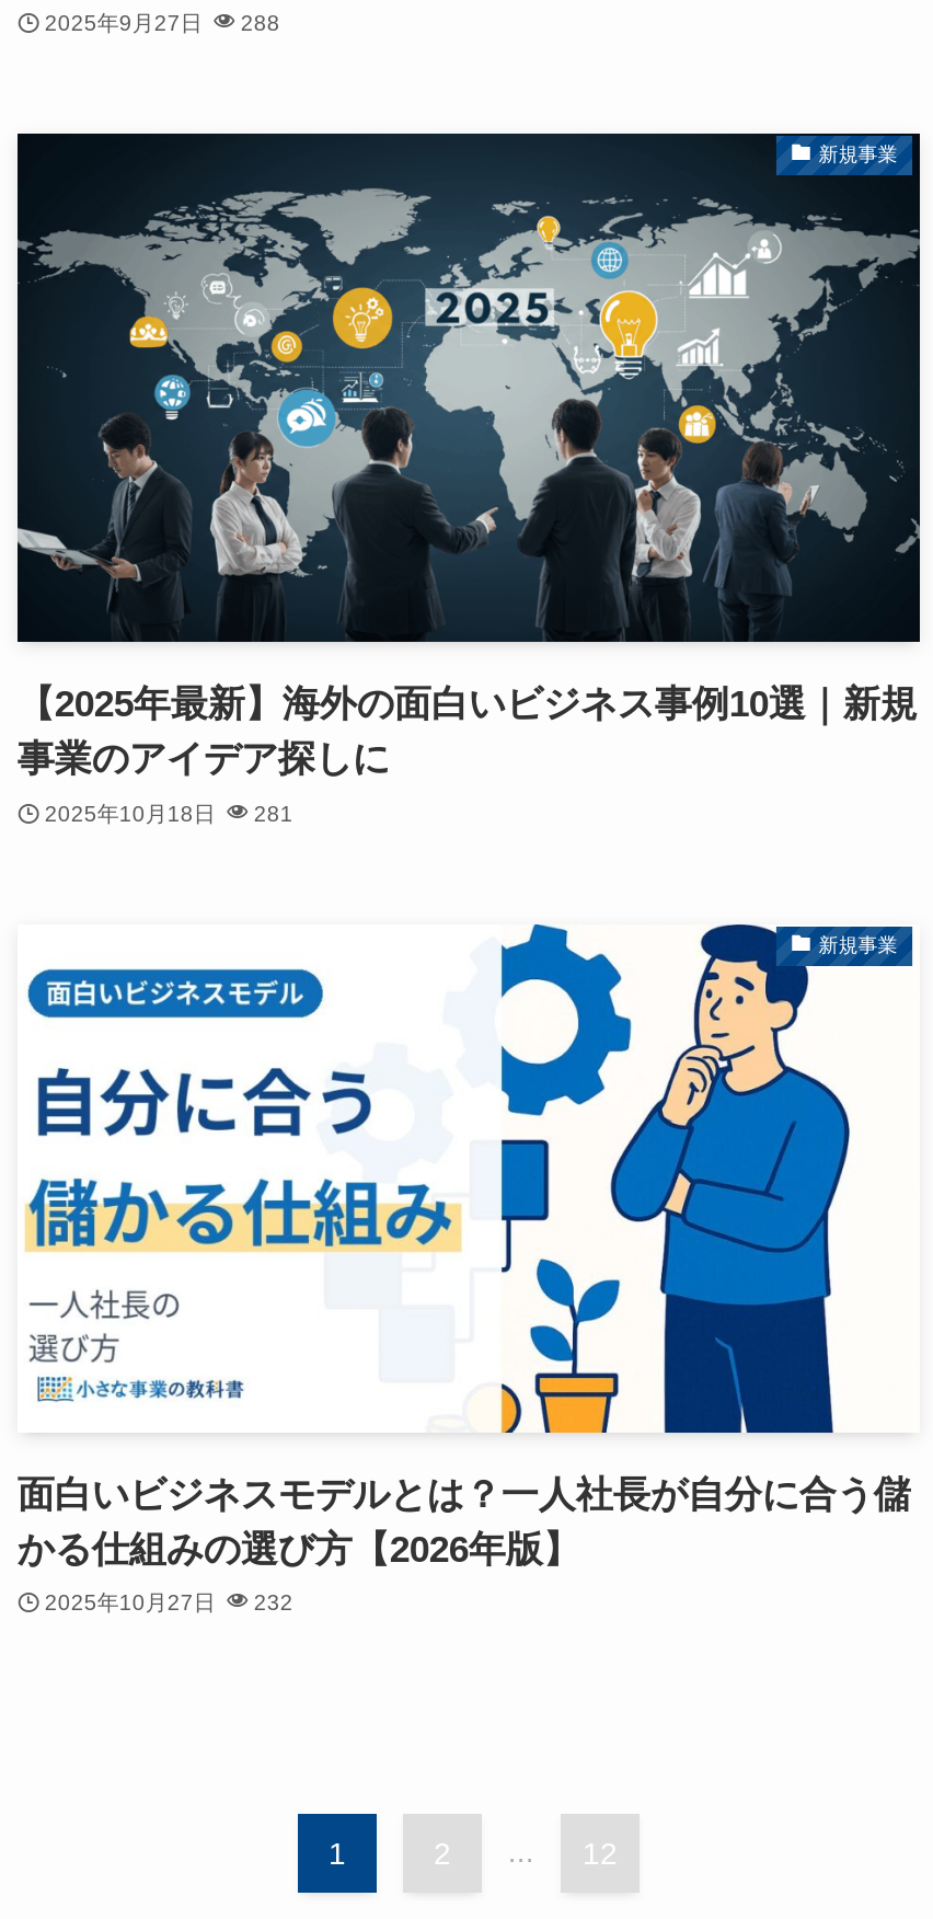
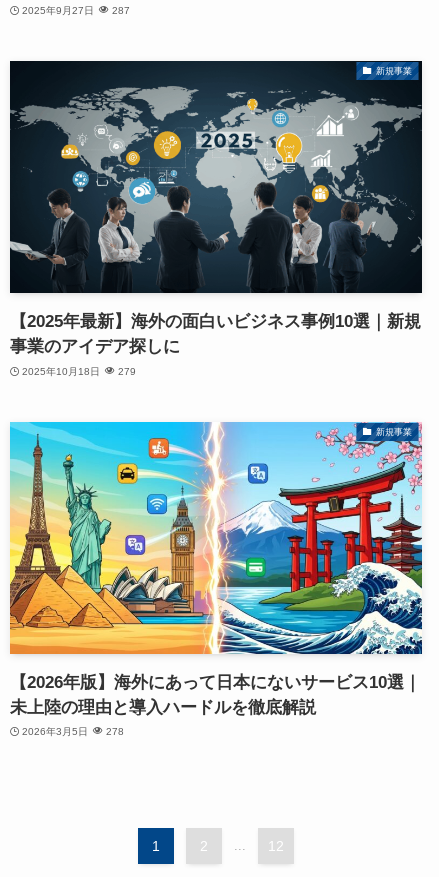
[45,11,280,35] 2025年9月27日 288 -> [22,5,130,16] 2025年9月27日 287
[45,801,293,825] 2025年10月18日 281 -> [22,366,136,377] 2025年10月18日 279
[17,922,920,1571] [image] | 面白いビジネスモデルとは？一人社長が自分に合う儲 | かる仕組みの選び方【2026年版】 -> [9,421,423,717] [image] | 【2026年版】海外にあって日本にないサービス10選｜ | 未上陸の理由と導入ハードルを徹底解説
[45,1591,293,1616] 2025年10月27日 | 232 -> [22,726,124,737] 2026年3月5日 | 278

